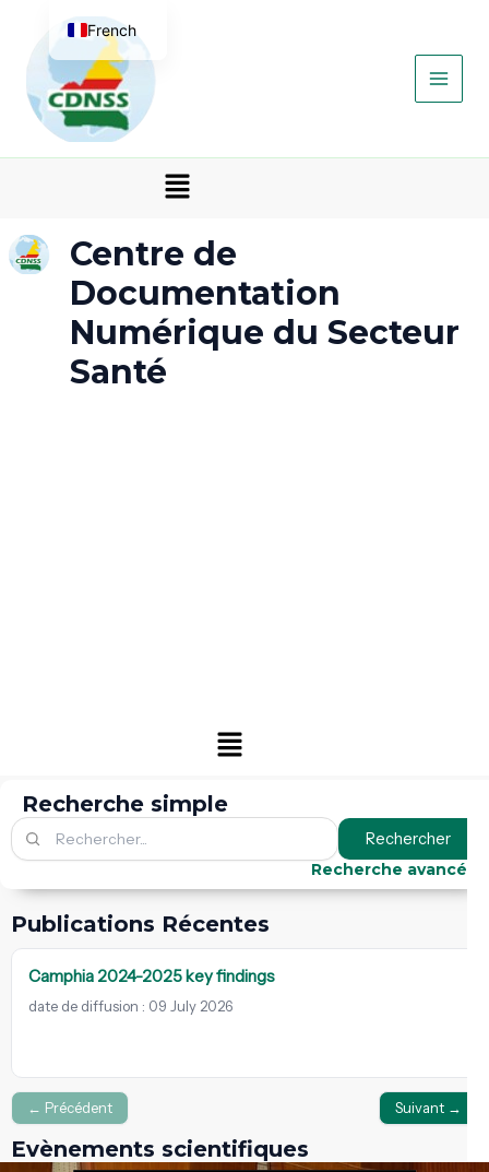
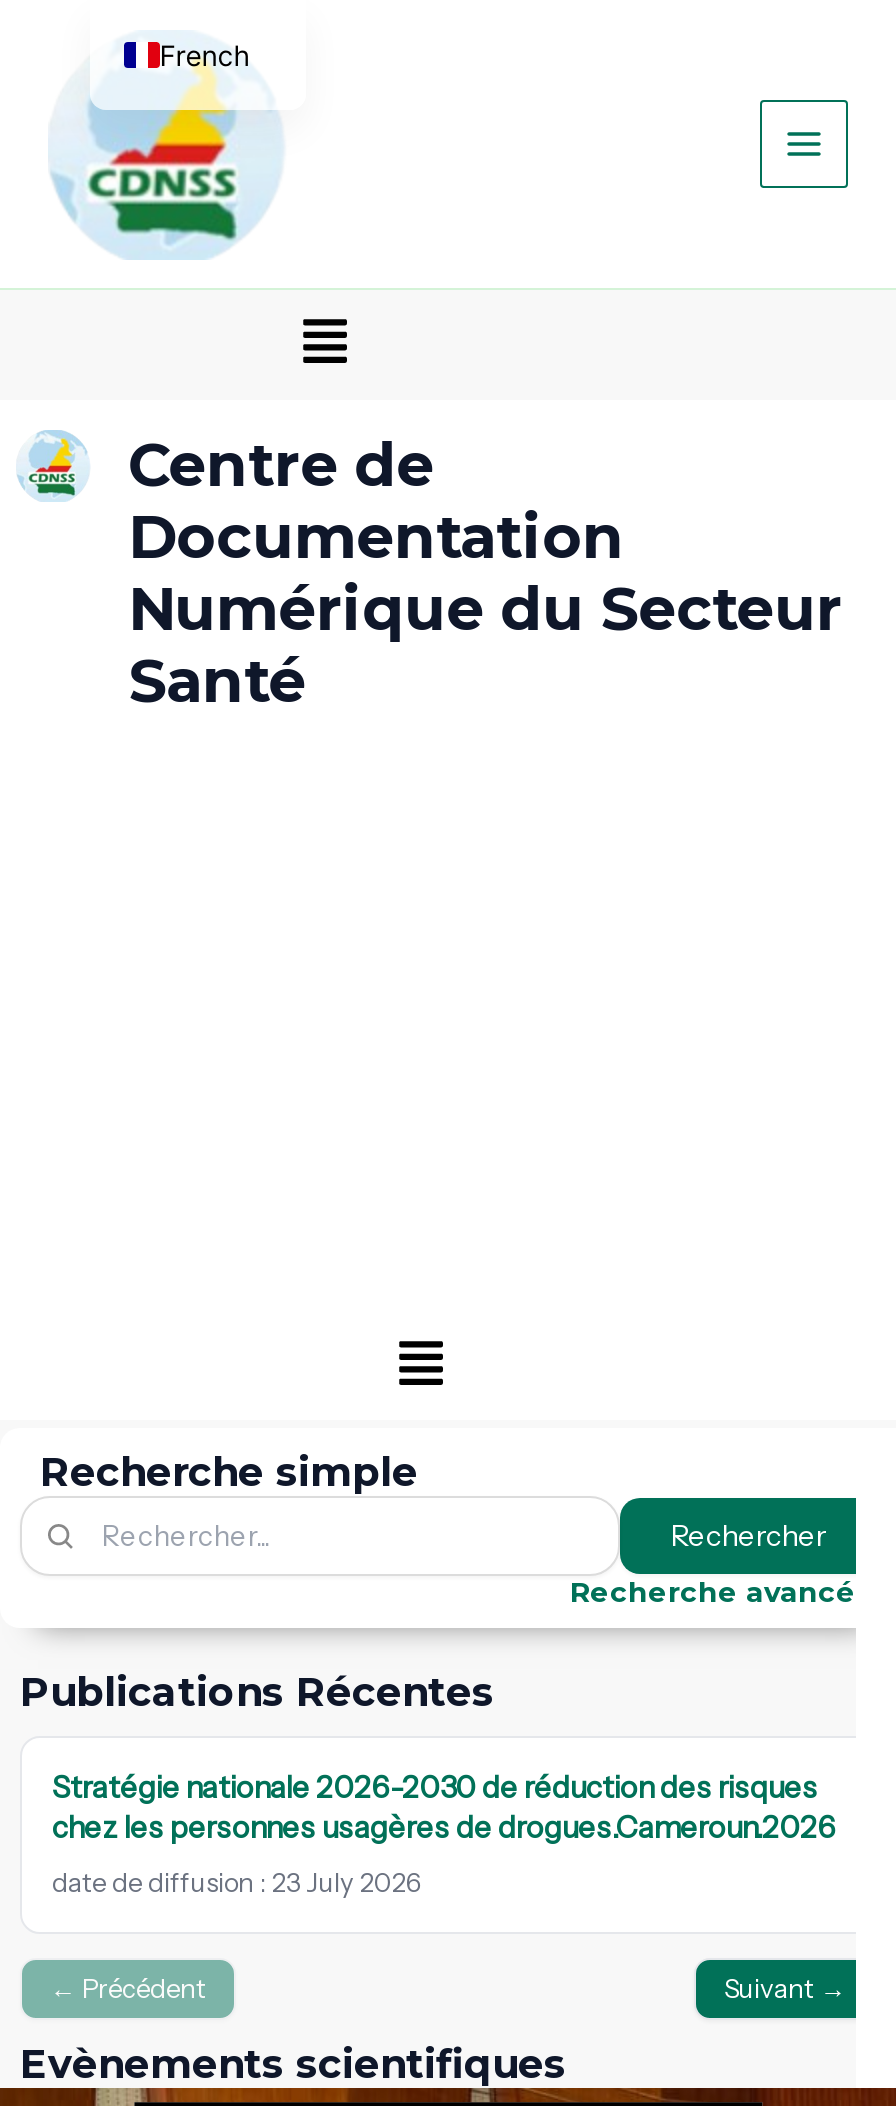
[28,966,275,987] Camphia 2024-2025 key findings -> [52,1769,836,1847] Stratégie nationale 2026-2030 de réduction des risques | chez les personnes usagères de drogues.Cameroun.2026
[28,998,232,1015] date de diffusion : 09 July 2026 -> [52,1867,420,1899] date de diffusion : 23 July 2026

